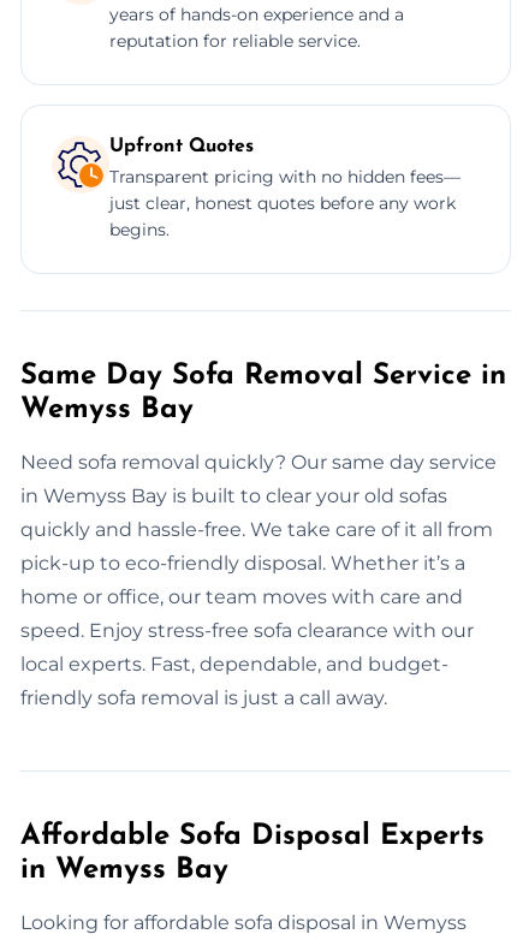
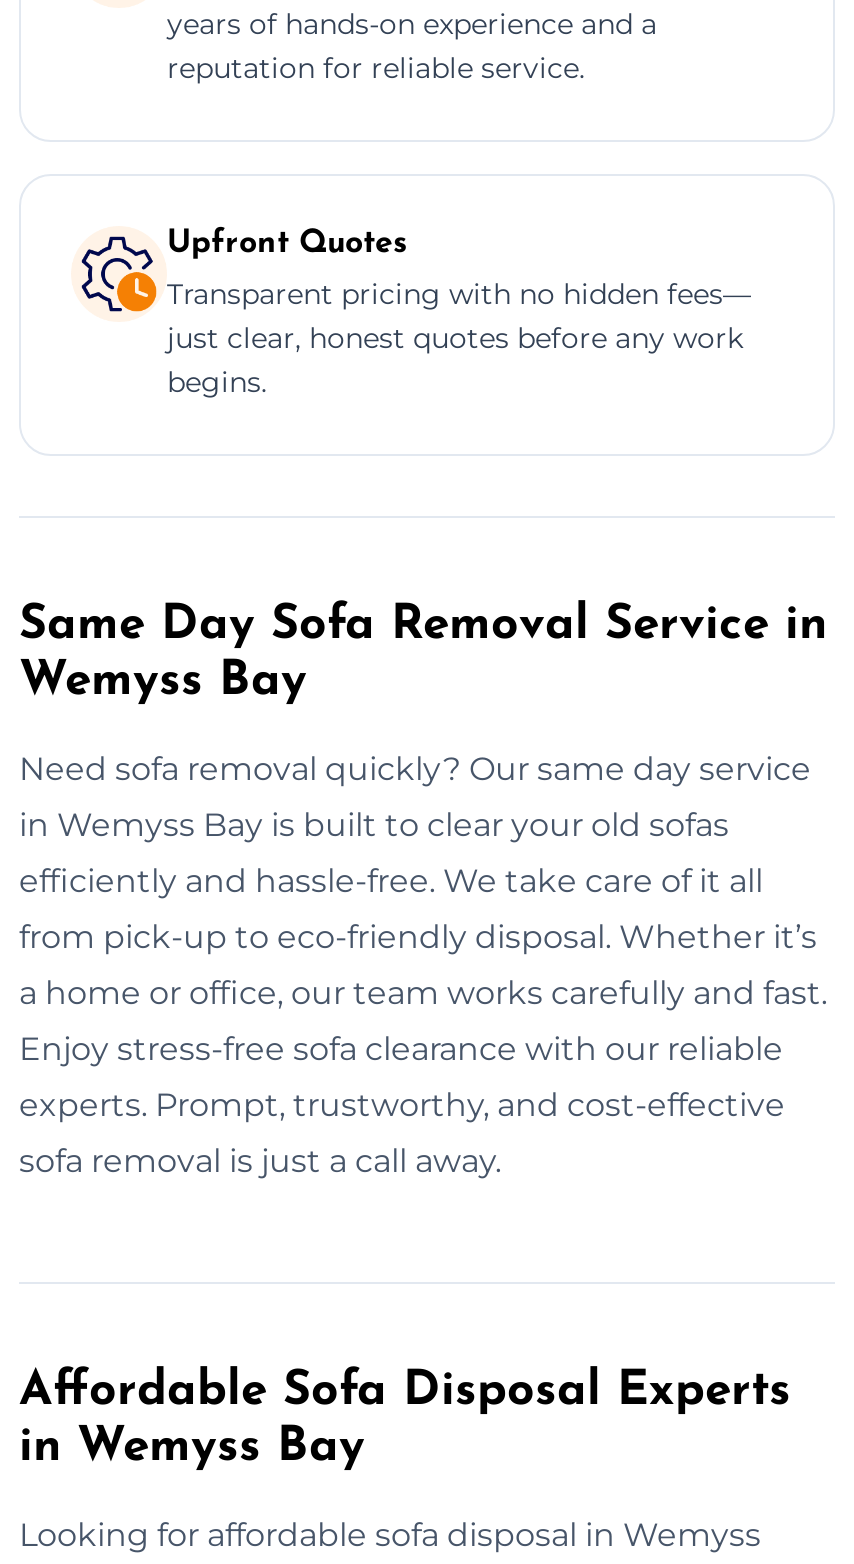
[20,518,493,541] quickly and hassle-free. We take care of it all from -> [19,861,763,899] efficiently and hassle-free. We take care of it all
[20,551,465,574] pick-up to eco-friendly disposal. Whether it’s a -> [19,917,817,955] from pick-up to eco-friendly disposal. Whether it’s
[20,585,463,608] home or office, our team moves with care and -> [19,973,827,1011] a home or office, our team works carefully and fast.
[20,619,474,642] speed. Enjoy stress-free sofa clearance with our -> [19,1029,783,1067] Enjoy stress-free sofa clearance with our reliable
[20,652,448,675] local experts. Fast, dependable, and budget- -> [19,1085,785,1123] experts. Prompt, trustworthy, and cost-effective
[20,686,387,709] friendly sofa removal is just a call away. -> [19,1141,501,1179] sofa removal is just a call away.

